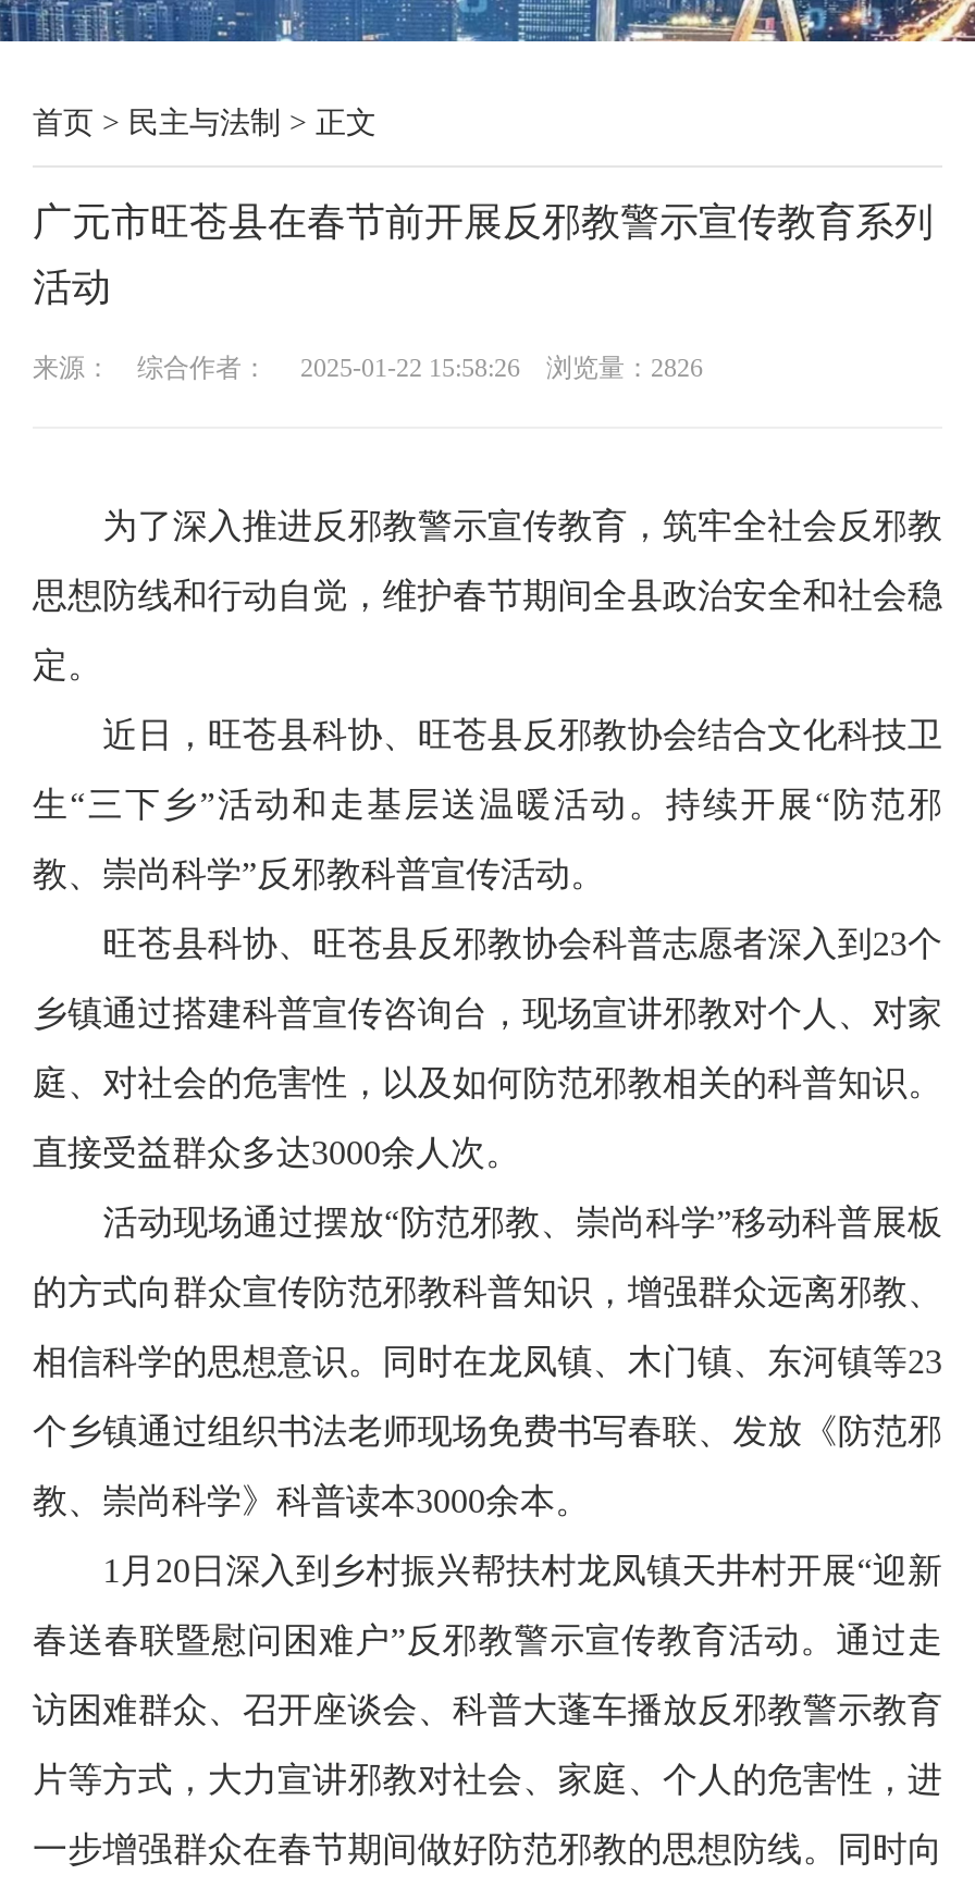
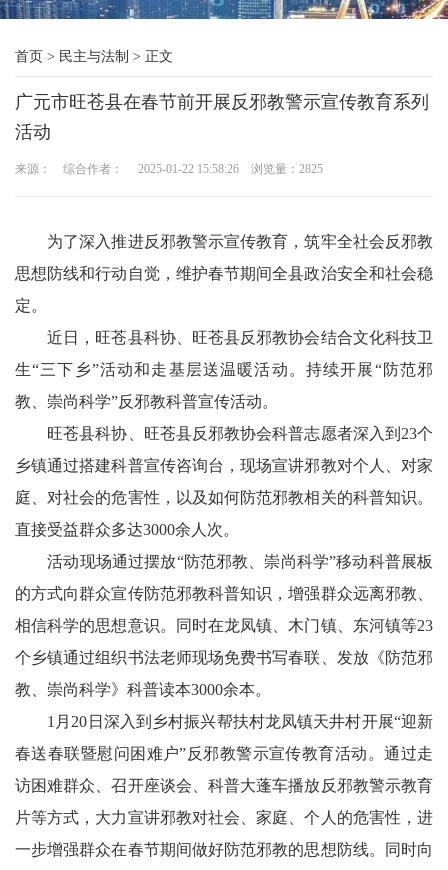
[33,354,703,384] 来源： 综合作者： 2025-01-22 15:58:26 浏览量：2826 -> [15,162,323,176] 来源： 综合作者： 2025-01-22 15:58:26 浏览量：2825

